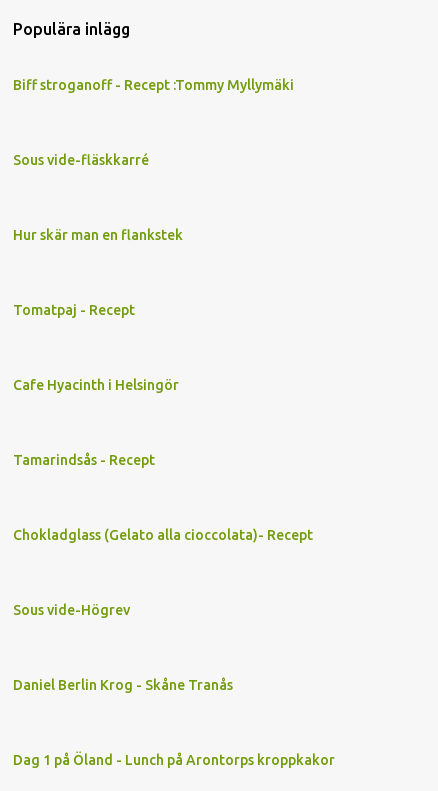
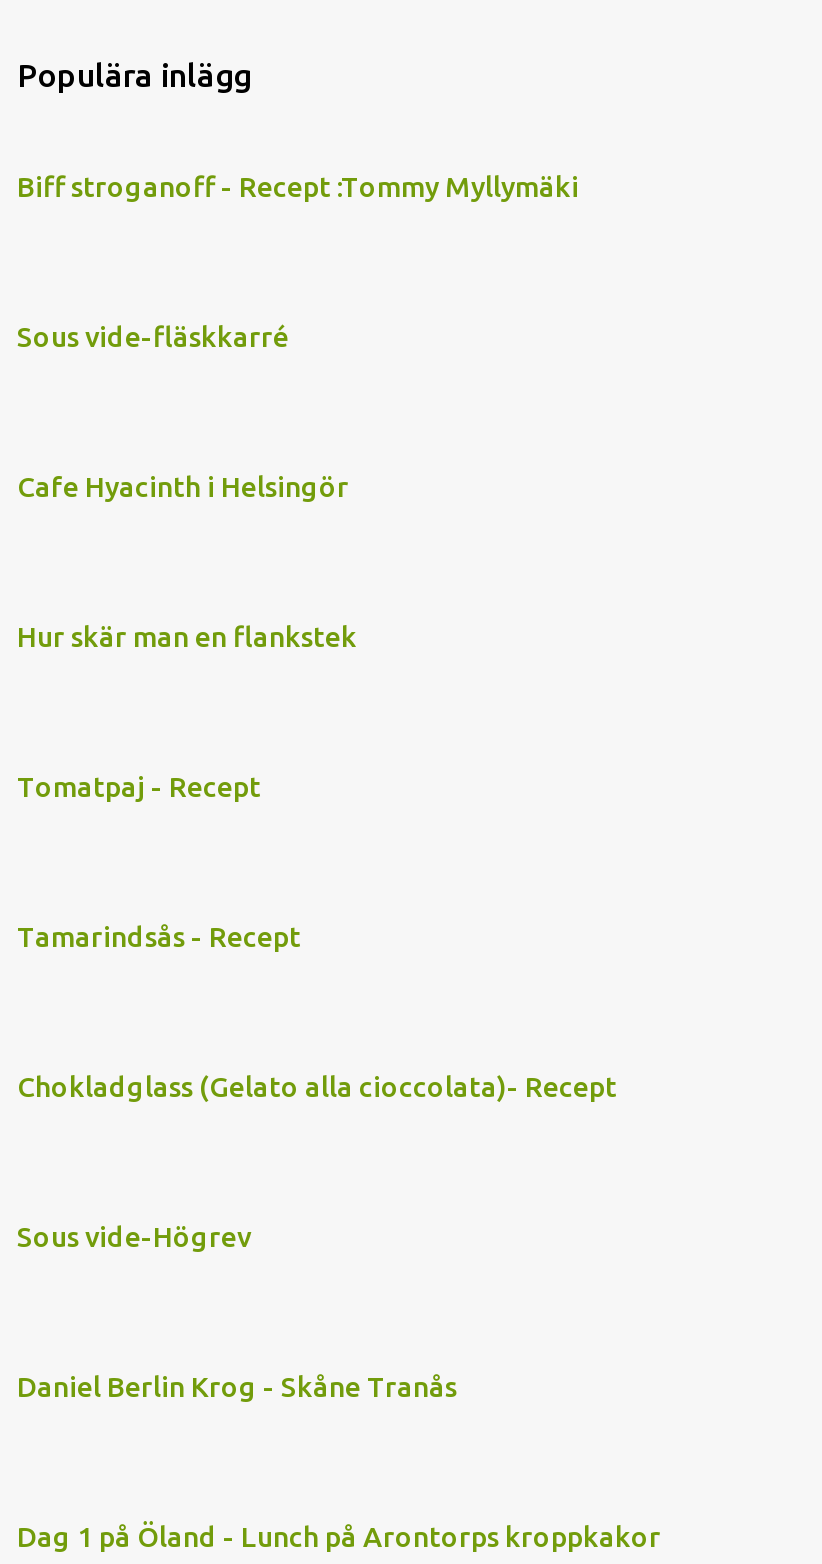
moved [13,227,183,318] -> [17,621,357,803]: Hur skär man en flankstek | Tomatpaj - Recept
moved [13,377,179,393] -> [17,471,349,503]: Cafe Hyacinth i Helsingör

